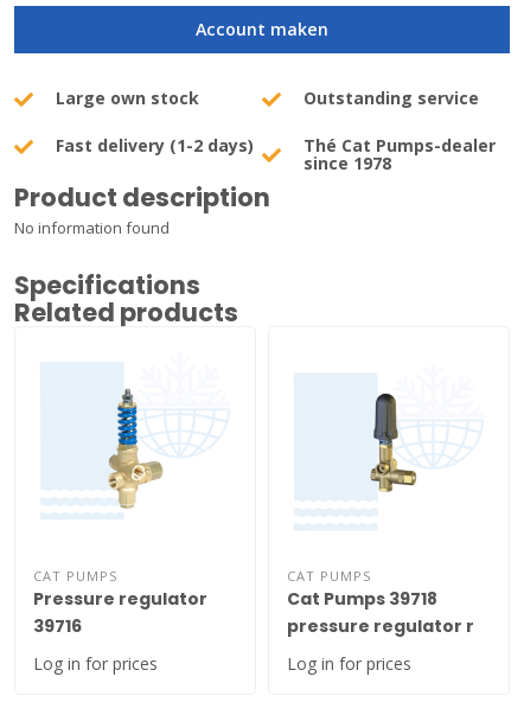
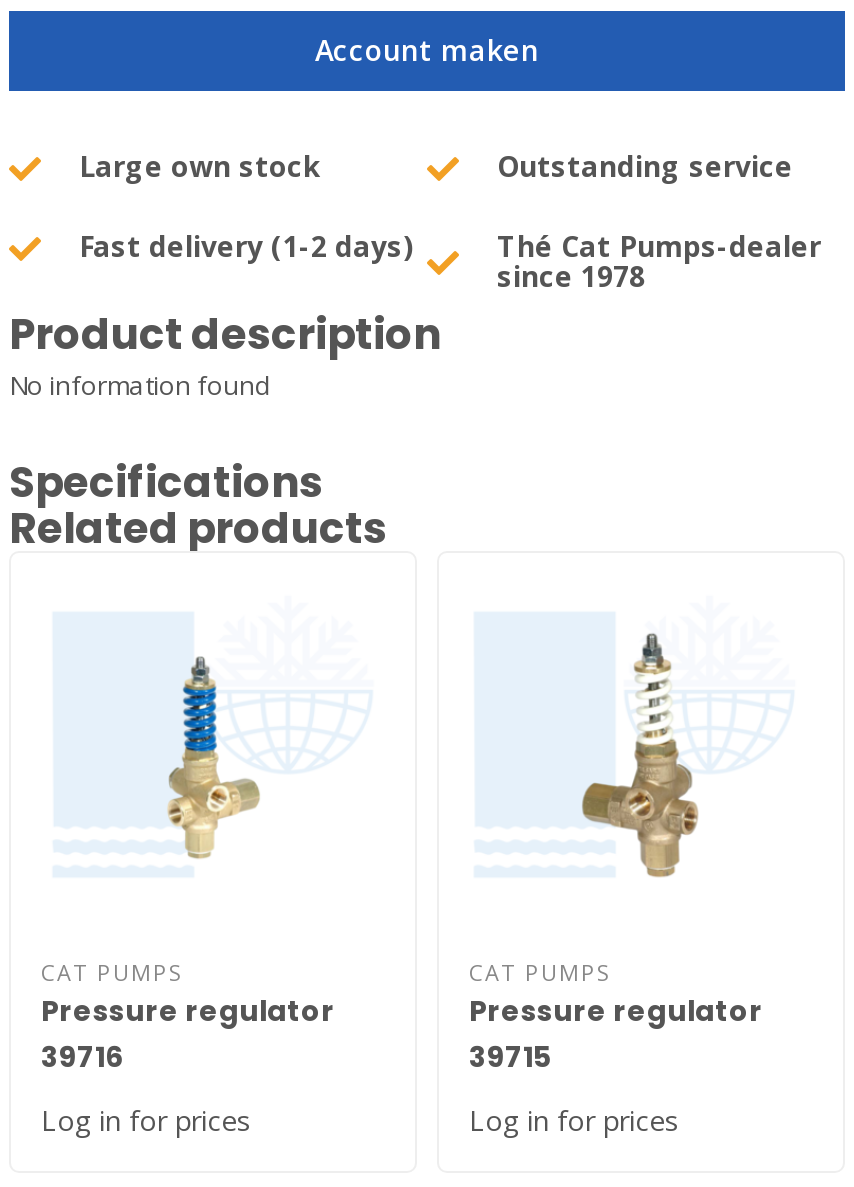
[354,376,422,519] [image] -> [581,631,699,879] [image]
[287,587,474,638] Cat Pumps 39718 | pressure regulator r -> [469,992,763,1078] Pressure regulator | 39715

